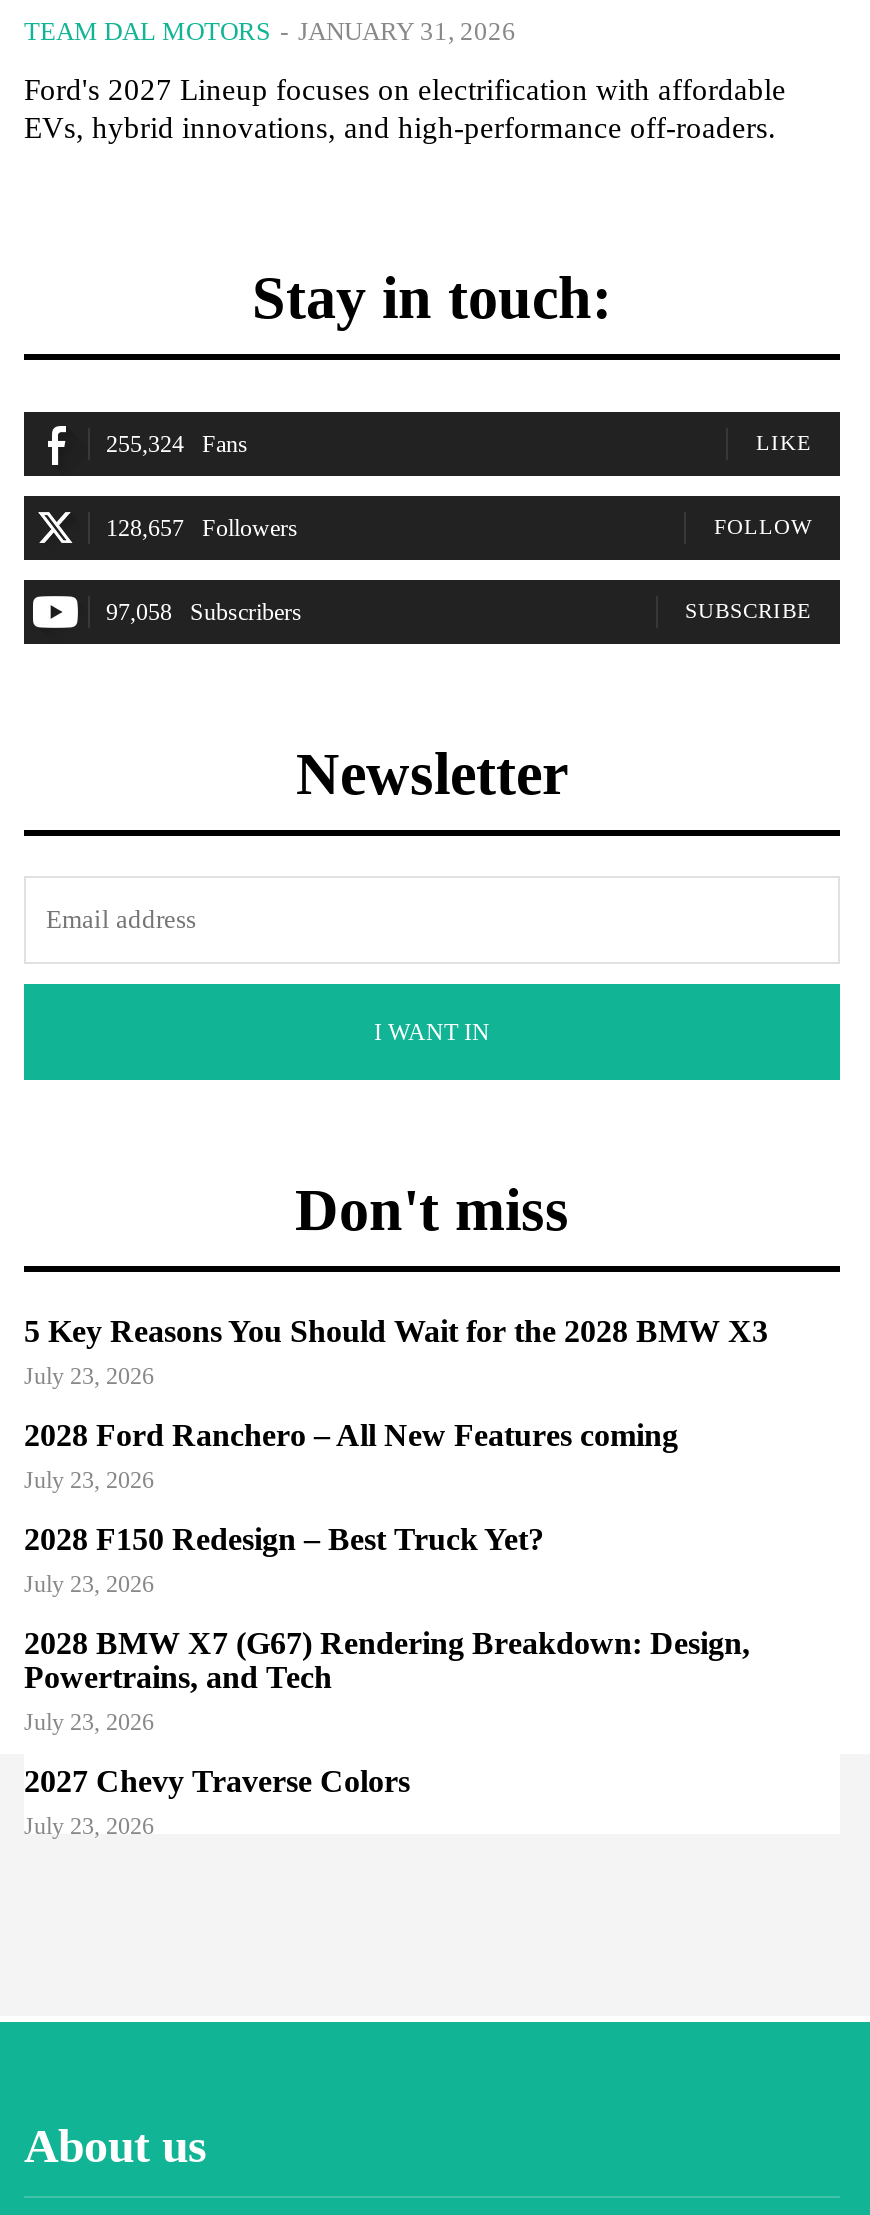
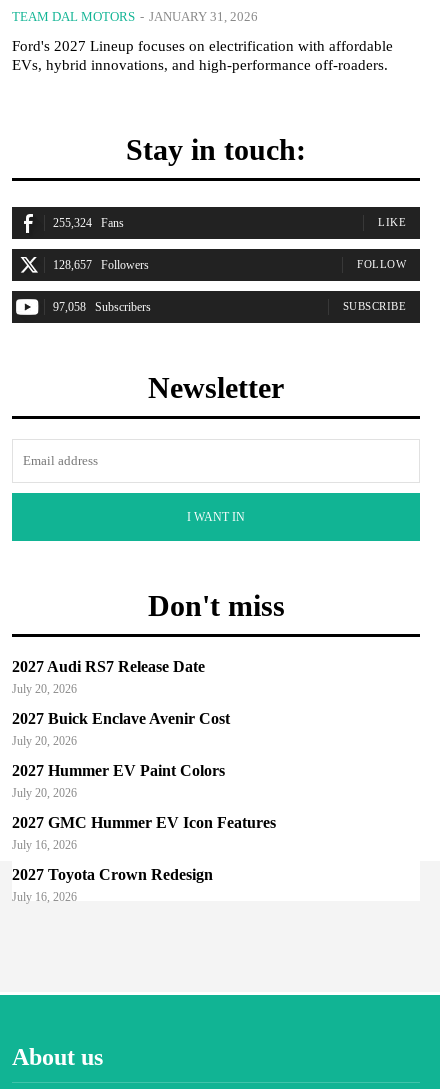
[24,1314,768,1390] 5 Key Reasons You Should Wait for the 2028 BMW X3 | July 23, 2026 -> [12,658,205,696] 2027 Audi RS7 Release Date | July 20, 2026
[24,1418,678,1494] 2028 Ford Ranchero – All New Features coming | July 23, 2026 -> [12,710,230,748] 2027 Buick Enclave Avenir Cost | July 20, 2026
[24,1522,544,1598] 2028 F150 Redesign – Best Truck Yet? | July 23, 2026 -> [12,762,225,800] 2027 Hummer EV Paint Colors | July 20, 2026
[24,1626,750,1736] 2028 BMW X7 (G67) Rendering Breakdown: Design, | Powertrains, and Tech | July 23, 2026 -> [12,814,276,852] 2027 GMC Hummer EV Icon Features | July 16, 2026
[24,1764,410,1840] 2027 Chevy Traverse Colors | July 23, 2026 -> [12,866,213,904] 2027 Toyota Crown Redesign | July 16, 2026

